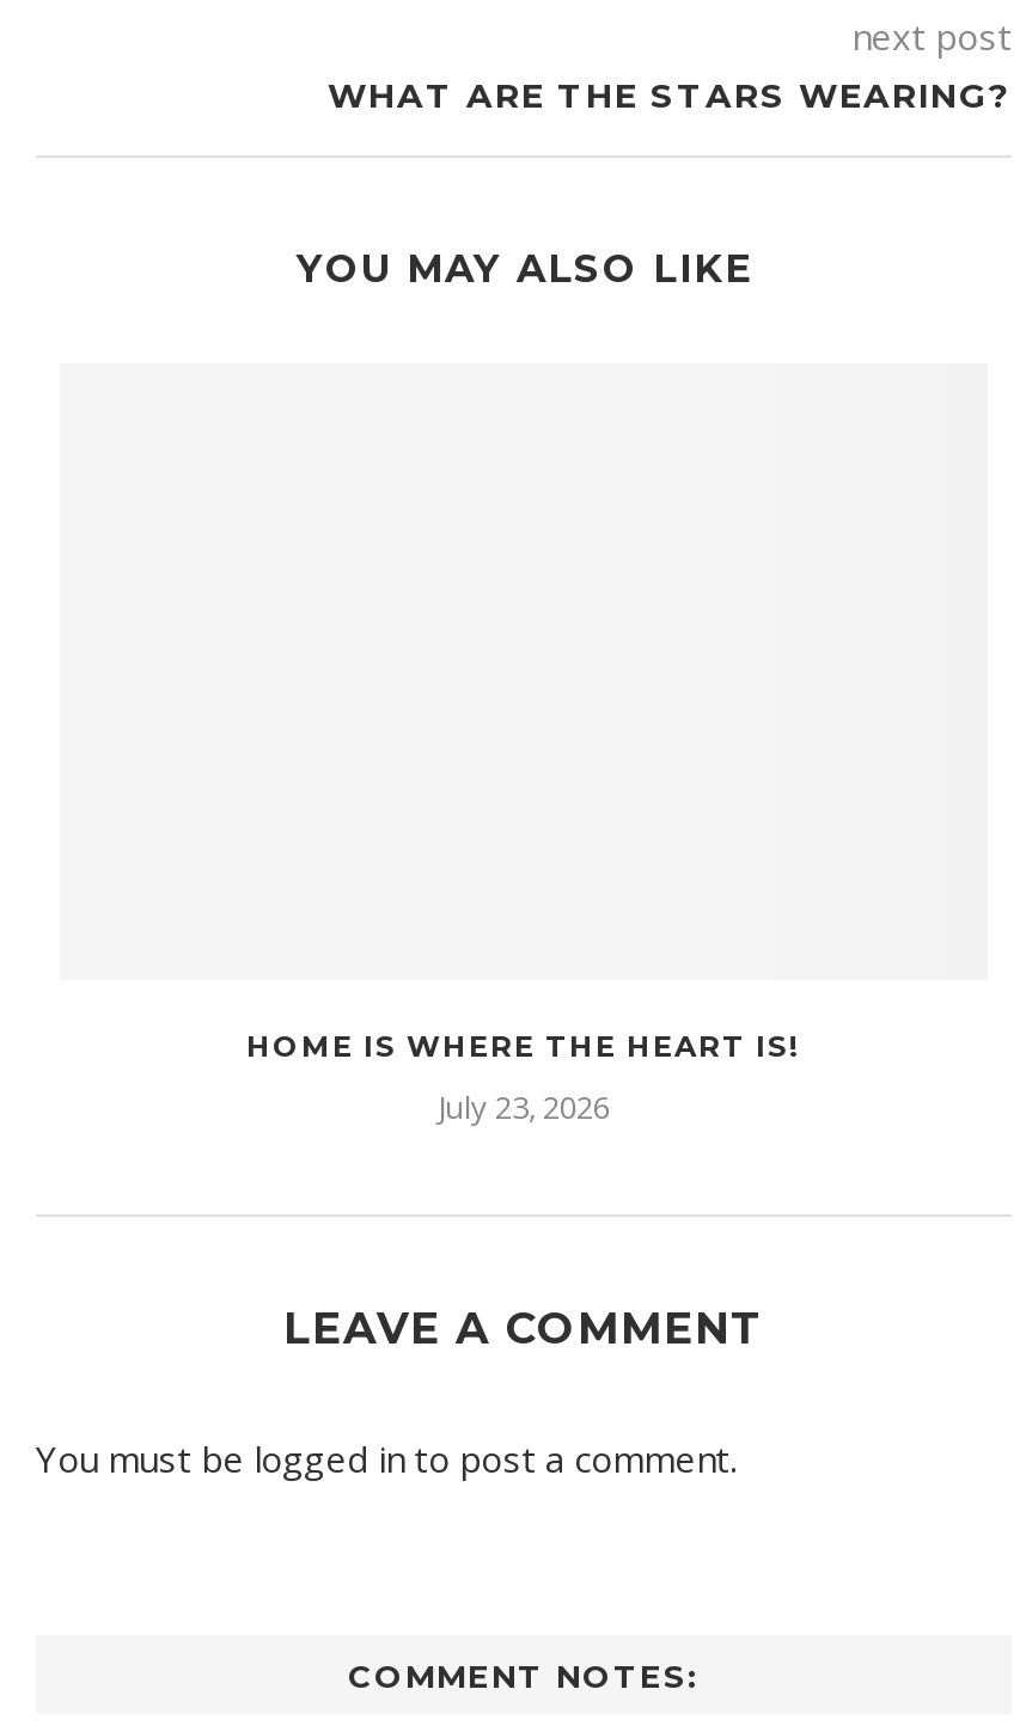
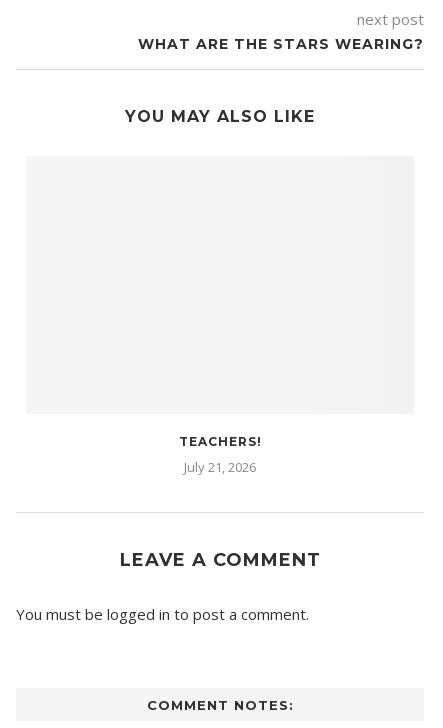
[246,1029,801,1065] HOME IS WHERE THE HEART IS! -> [178,434,261,449] TEACHERS!
[438,1086,610,1129] July 23, 2026 -> [184,458,256,476] July 21, 2026

